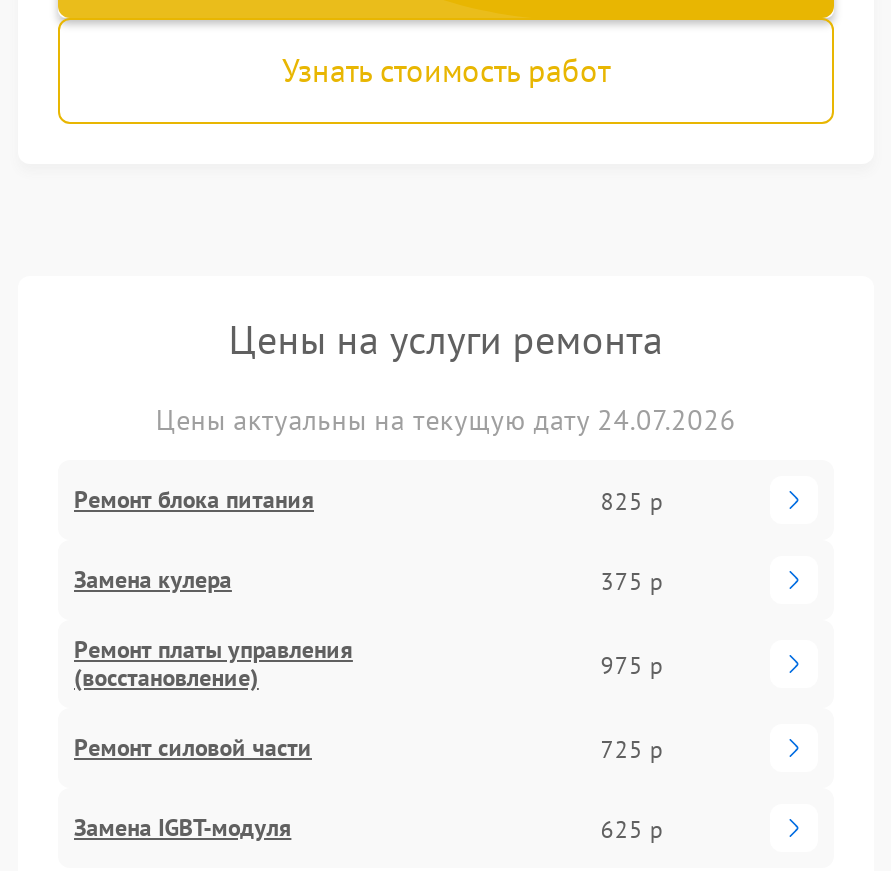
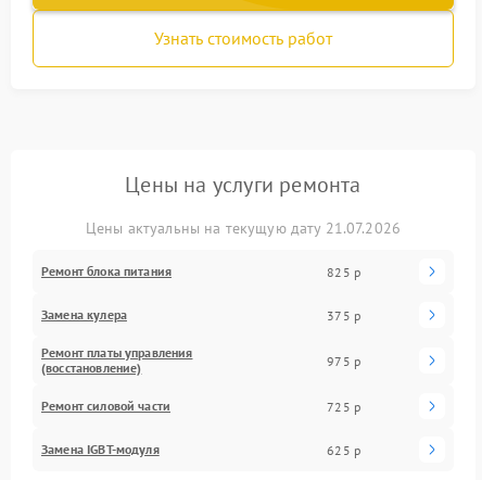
[156,402,736,438] Цены актуальны на текущую дату 24.07.2026 -> [86,218,401,238] Цены актуальны на текущую дату 21.07.2026

